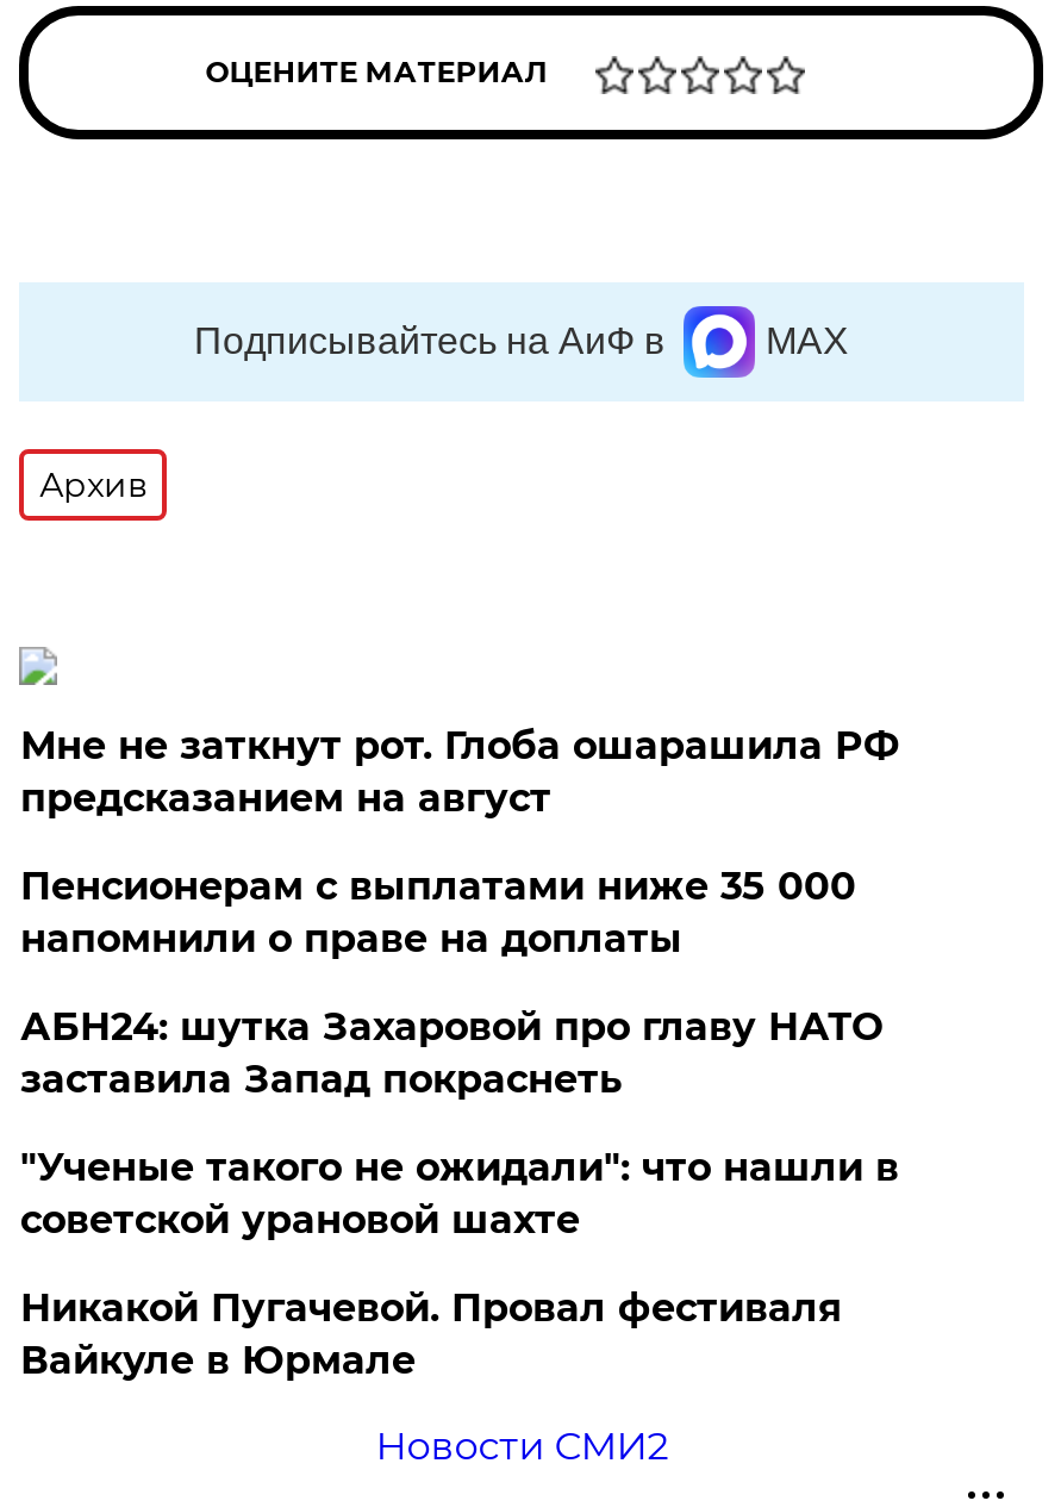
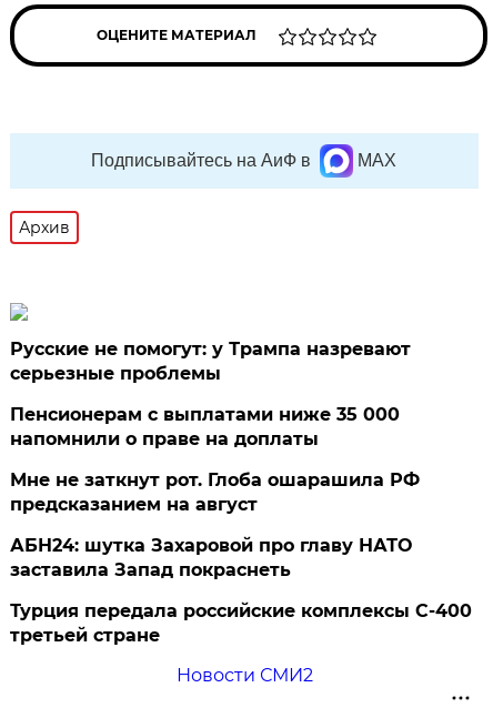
none -> [10,338,411,384] Русские не помогут: у Трампа назревают | серьезные проблемы
moved [20,723,899,821] -> [10,469,420,515]: Мне не заткнут рот. Глоба ошарашила РФ | предсказанием на август
moved [20,1004,882,1102] -> [10,535,412,580]: АБН24: шутка Захаровой про главу НАТО | заставила Запад покраснеть
[20,1145,899,1383] "Ученые такого не ожидали": что нашли в | советской урановой шахте | Никакой Пугачевой. Провал фестиваля | Вайкуле в Юрмале -> [10,600,472,646] Турция передала российские комплексы С-400 | третьей стране

